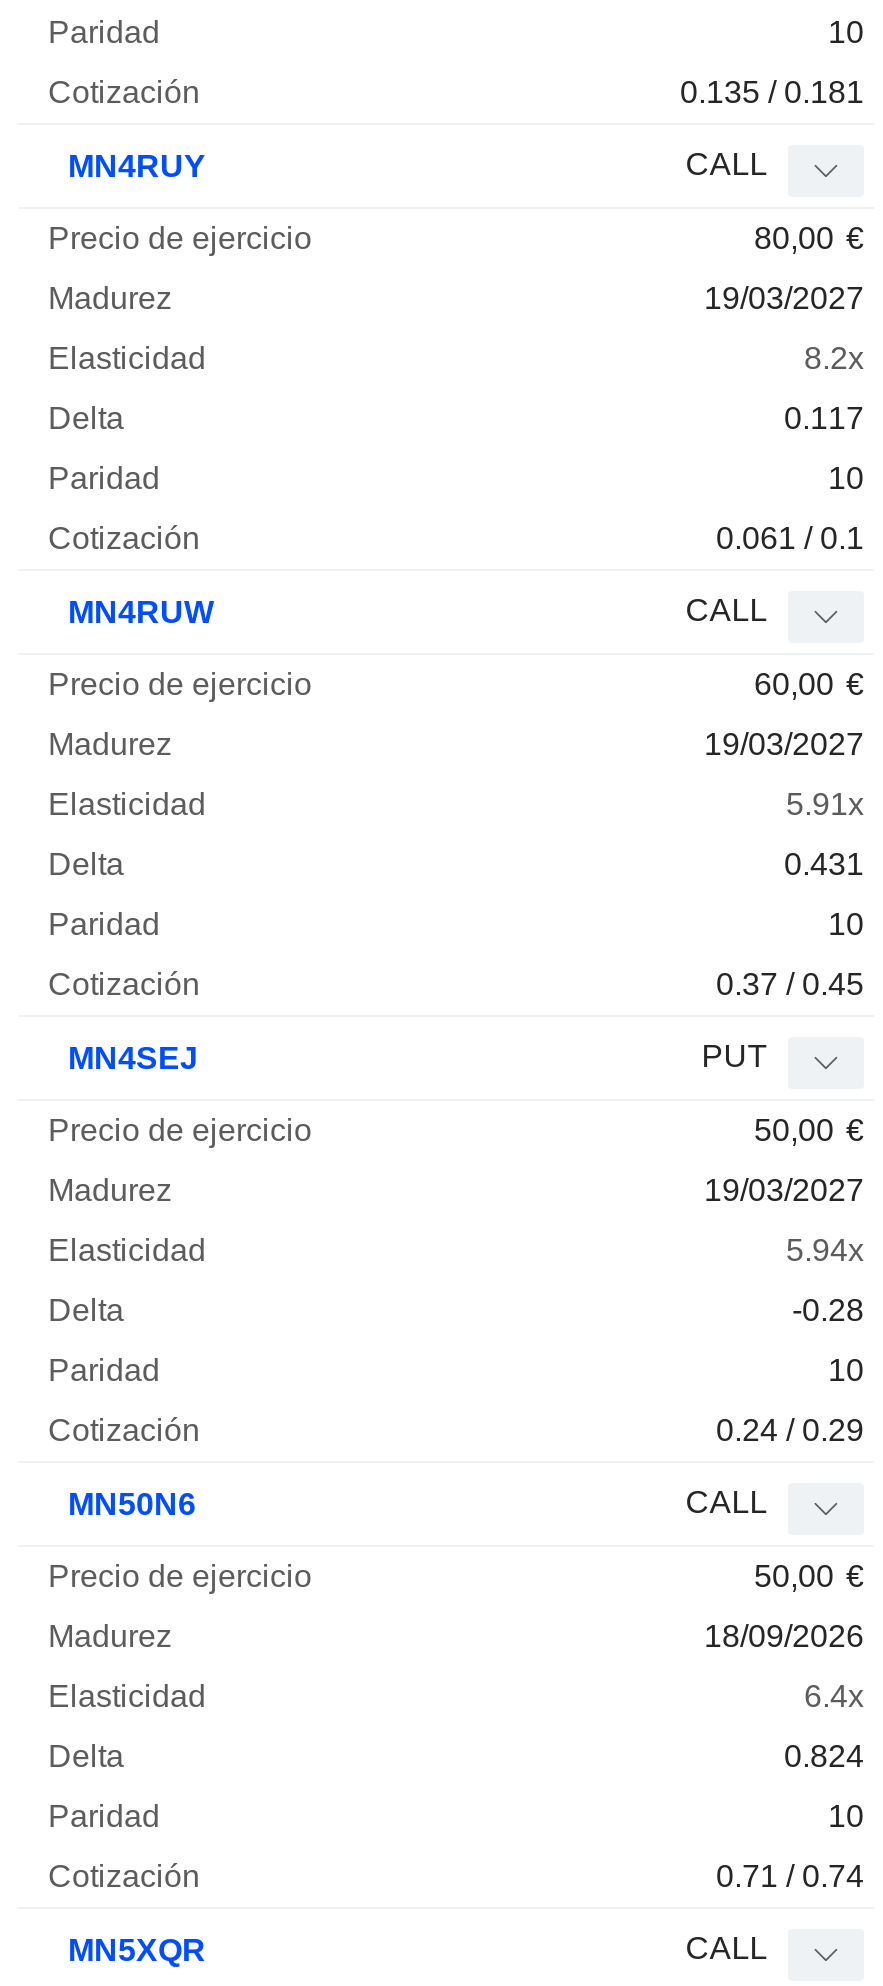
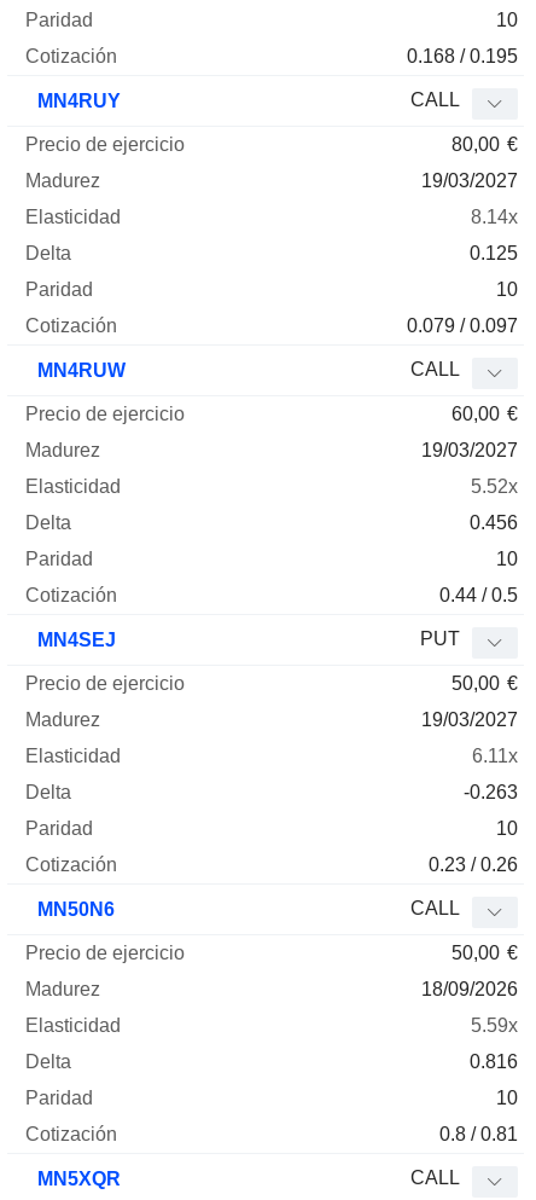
[680,75,864,109] 0.135 / 0.181 -> [407,46,518,67] 0.168 / 0.195
[804,341,864,375] 8.2x -> [471,207,518,227] 8.14x
[784,401,864,435] 0.117 -> [470,243,518,264] 0.125
[716,521,864,555] 0.061 / 0.1 -> [407,316,518,336] 0.079 / 0.097
[786,787,864,821] 5.91x -> [471,476,518,497] 5.52x
[784,847,864,881] 0.431 -> [470,513,518,533] 0.456
[716,967,864,1001] 0.37 / 0.45 -> [439,585,518,606] 0.44 / 0.5
[786,1233,864,1267] 5.94x -> [472,746,518,766] 6.11x
[792,1293,864,1327] -0.28 -> [464,782,518,803] -0.263
[716,1413,864,1447] 0.24 / 0.29 -> [429,855,518,875] 0.23 / 0.26
[804,1679,864,1713] 6.4x -> [471,1015,518,1036] 5.59x
[784,1739,864,1773] 0.824 -> [470,1052,518,1072] 0.816
[716,1859,864,1893] 0.71 / 0.74 -> [439,1124,518,1145] 0.8 / 0.81

